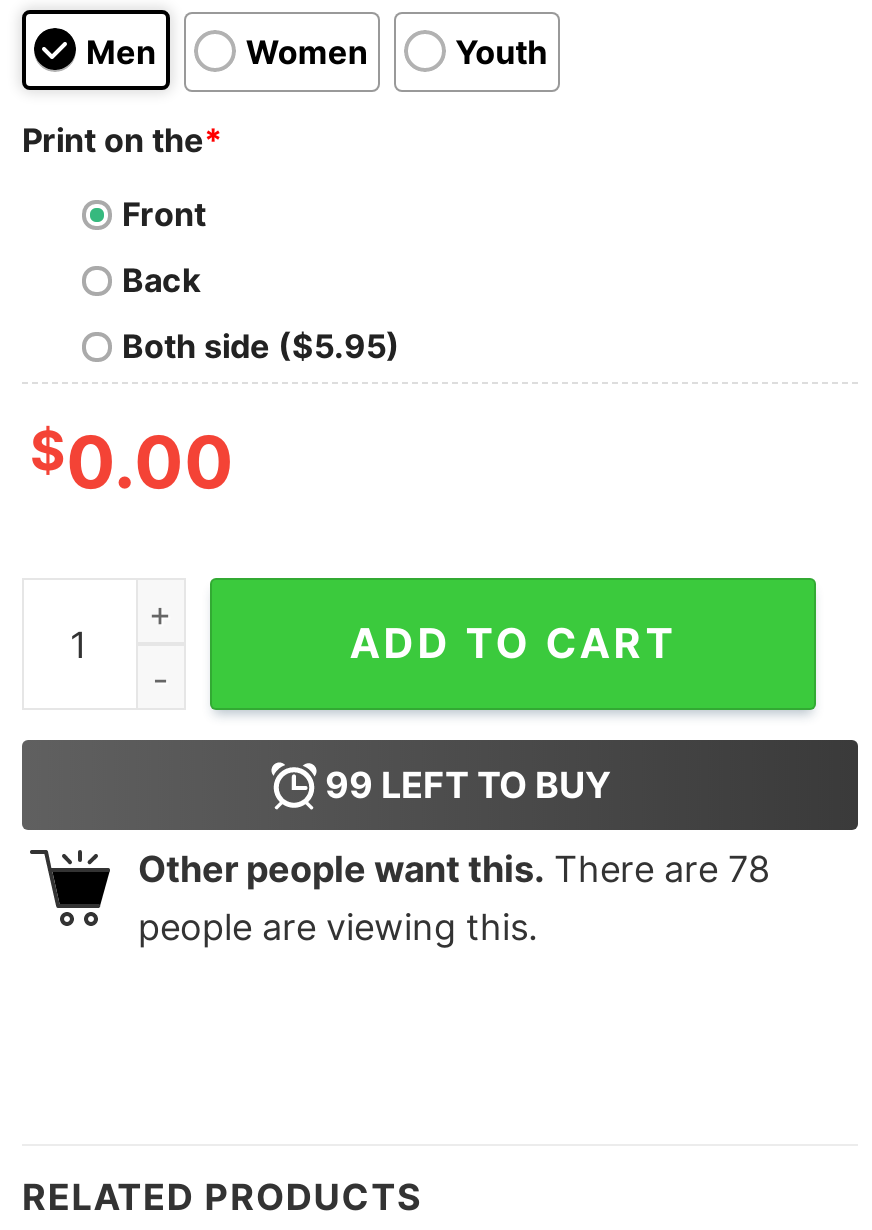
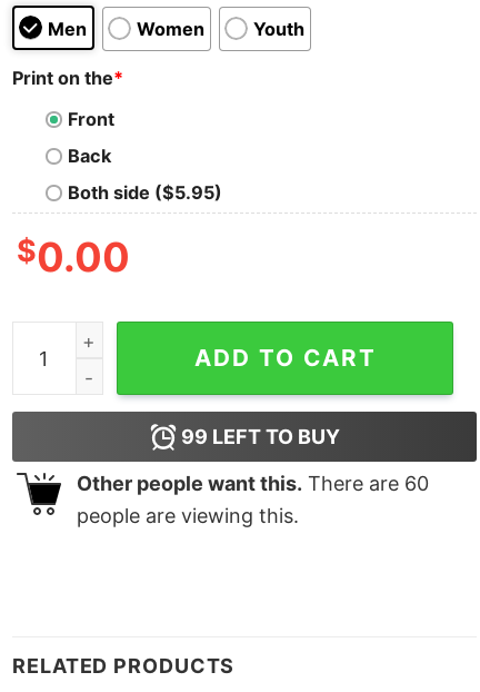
[138,849,770,891] Other people want this. There are 78 -> [77,472,429,496] Other people want this. There are 60

